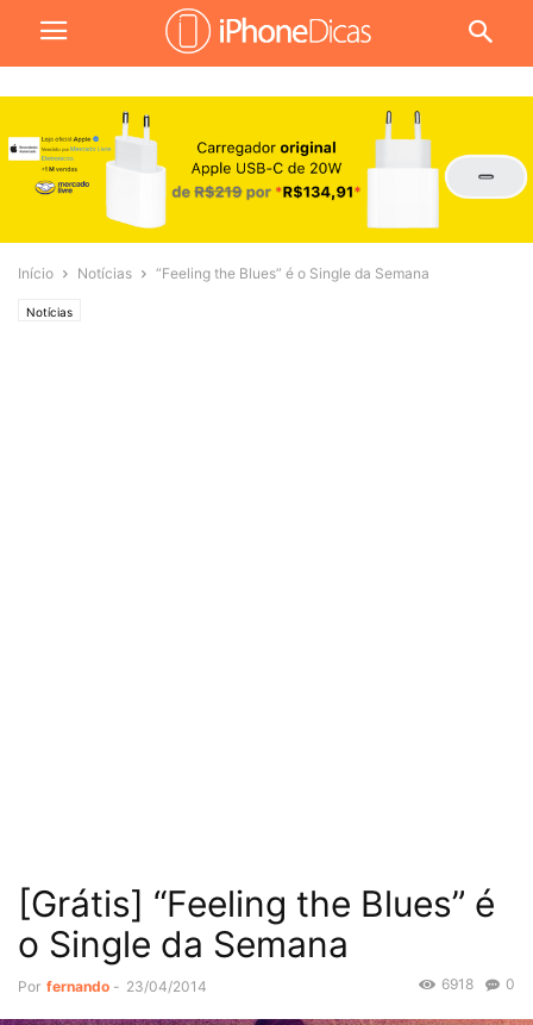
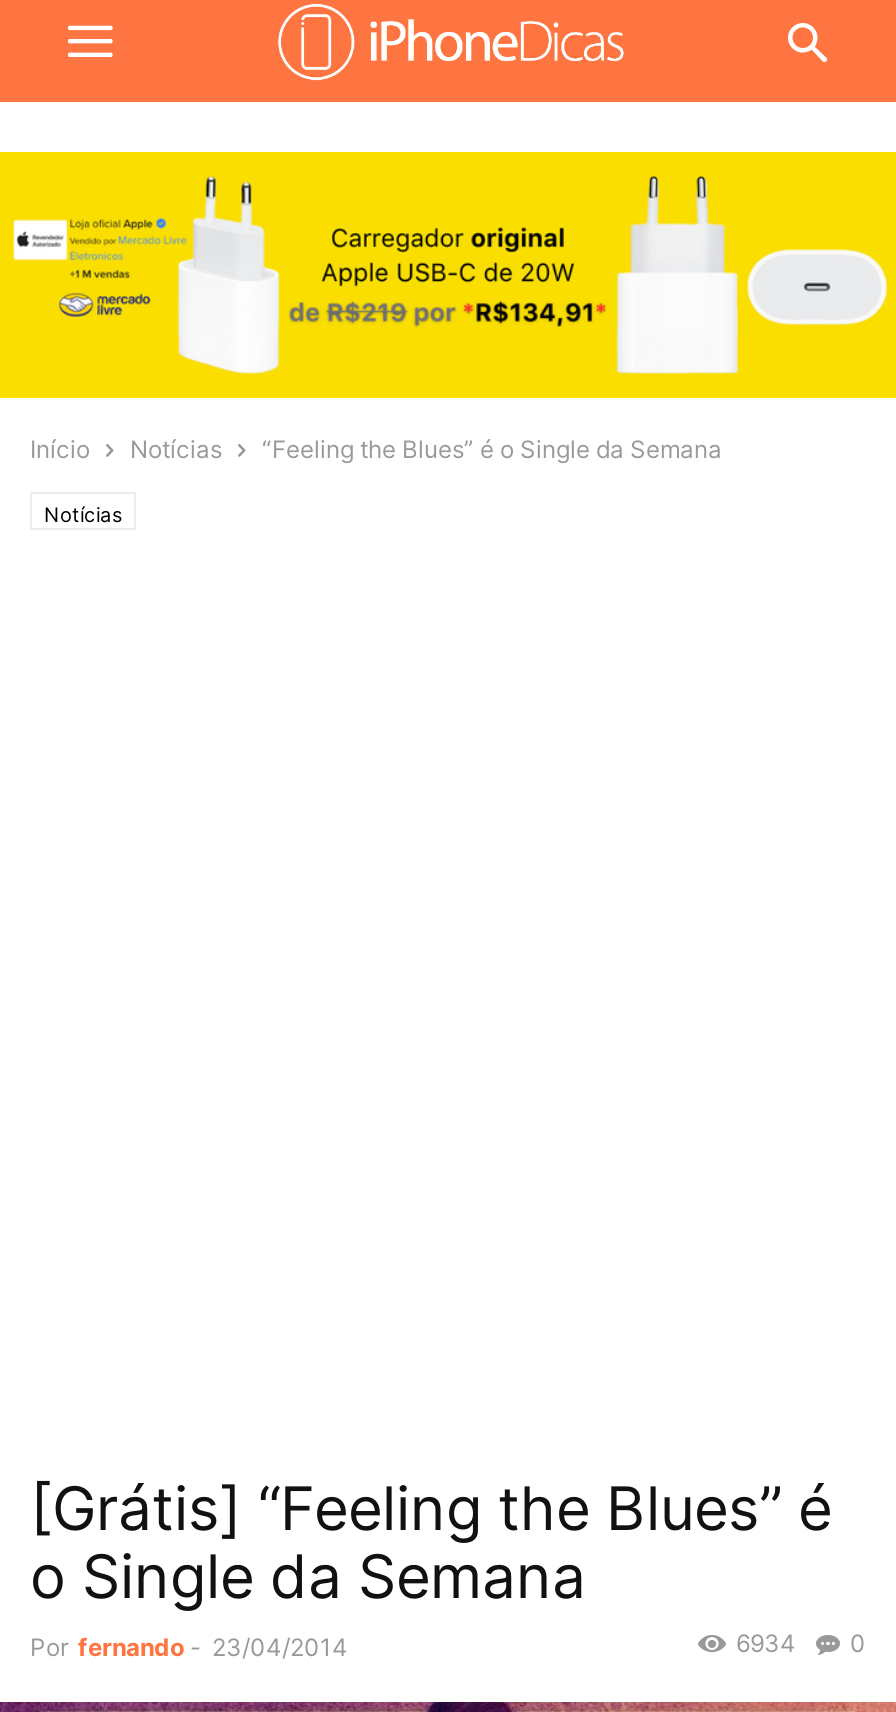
[441,975,515,993] 6918 0 -> [736,1628,866,1658] 6934 0

